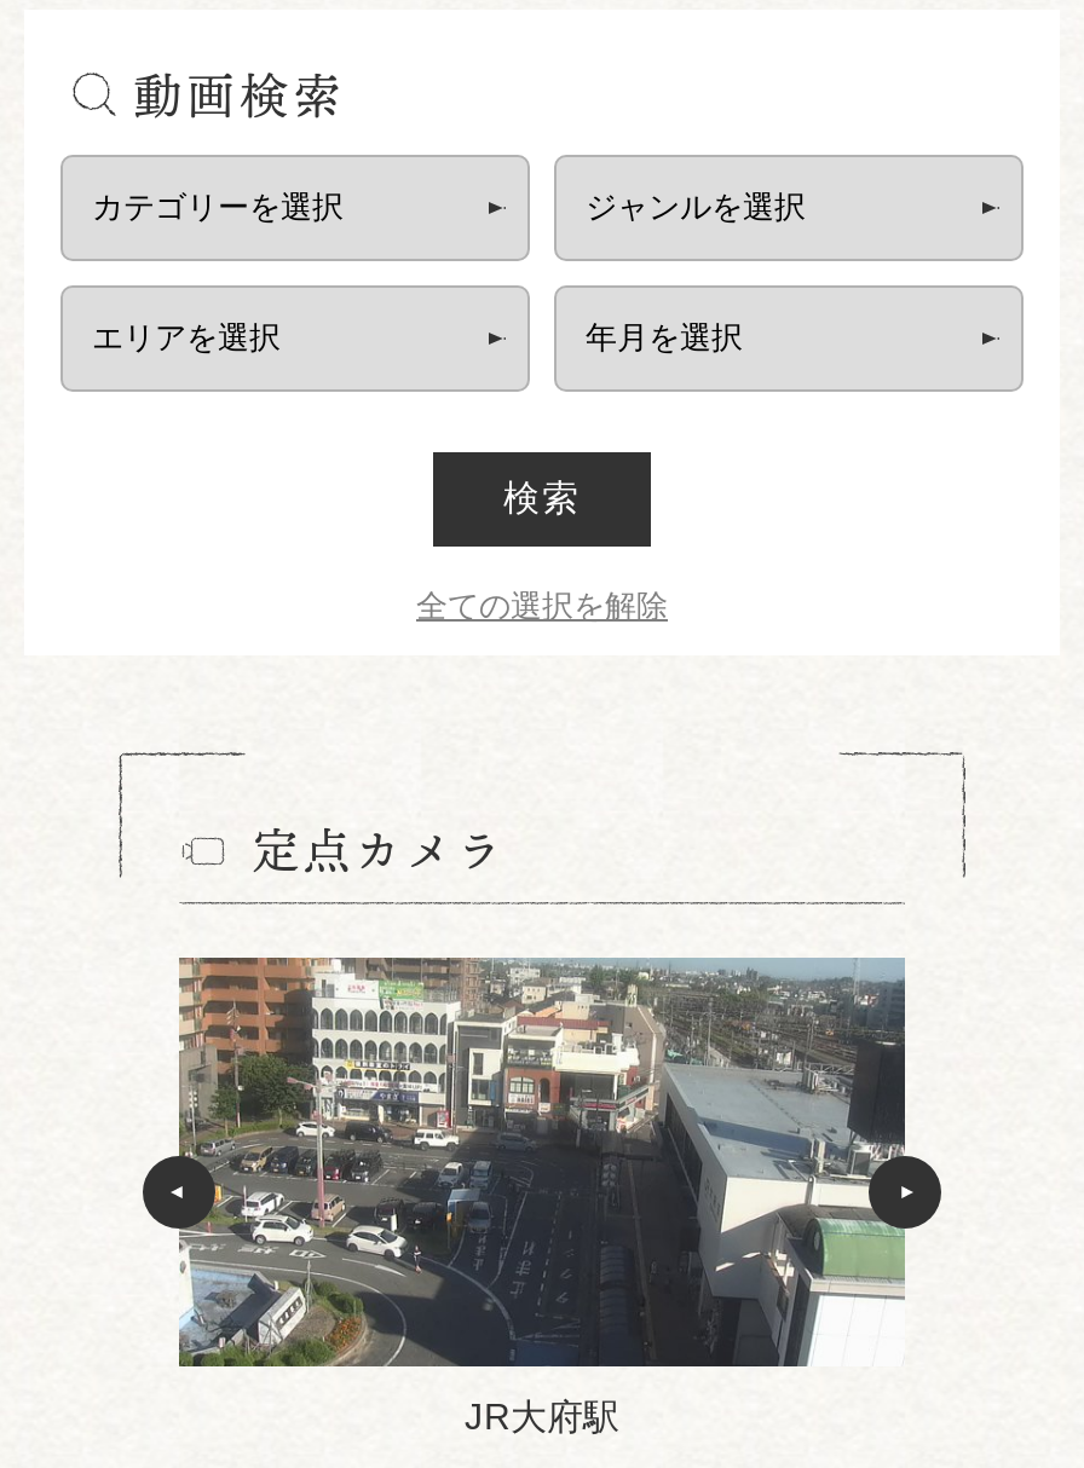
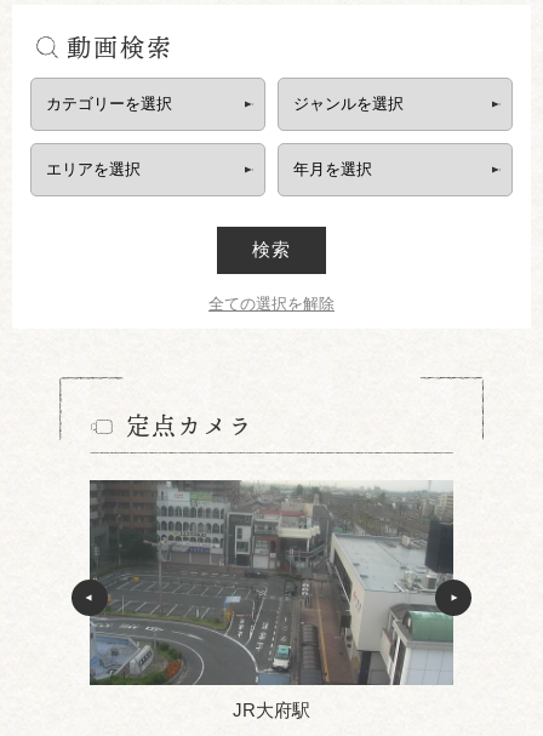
[179,955,905,1366] [image] -> [88,479,455,685] [image]

